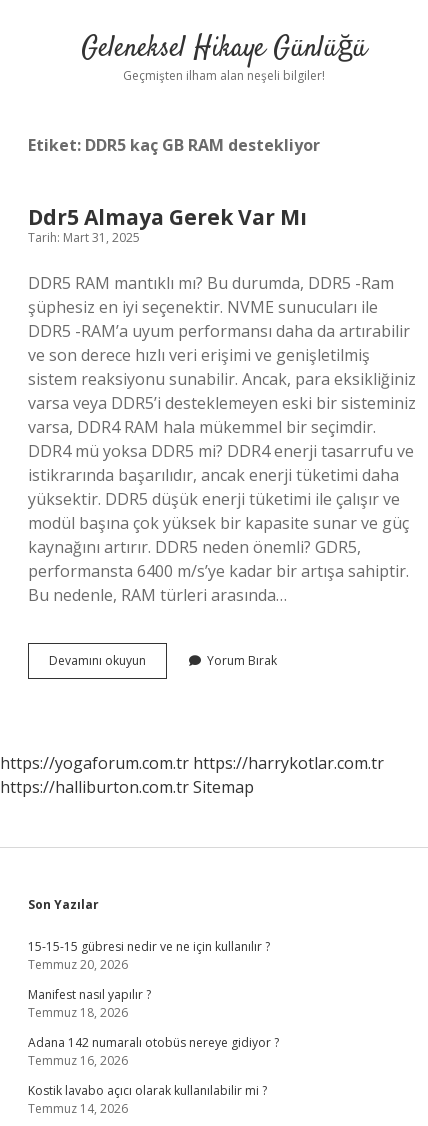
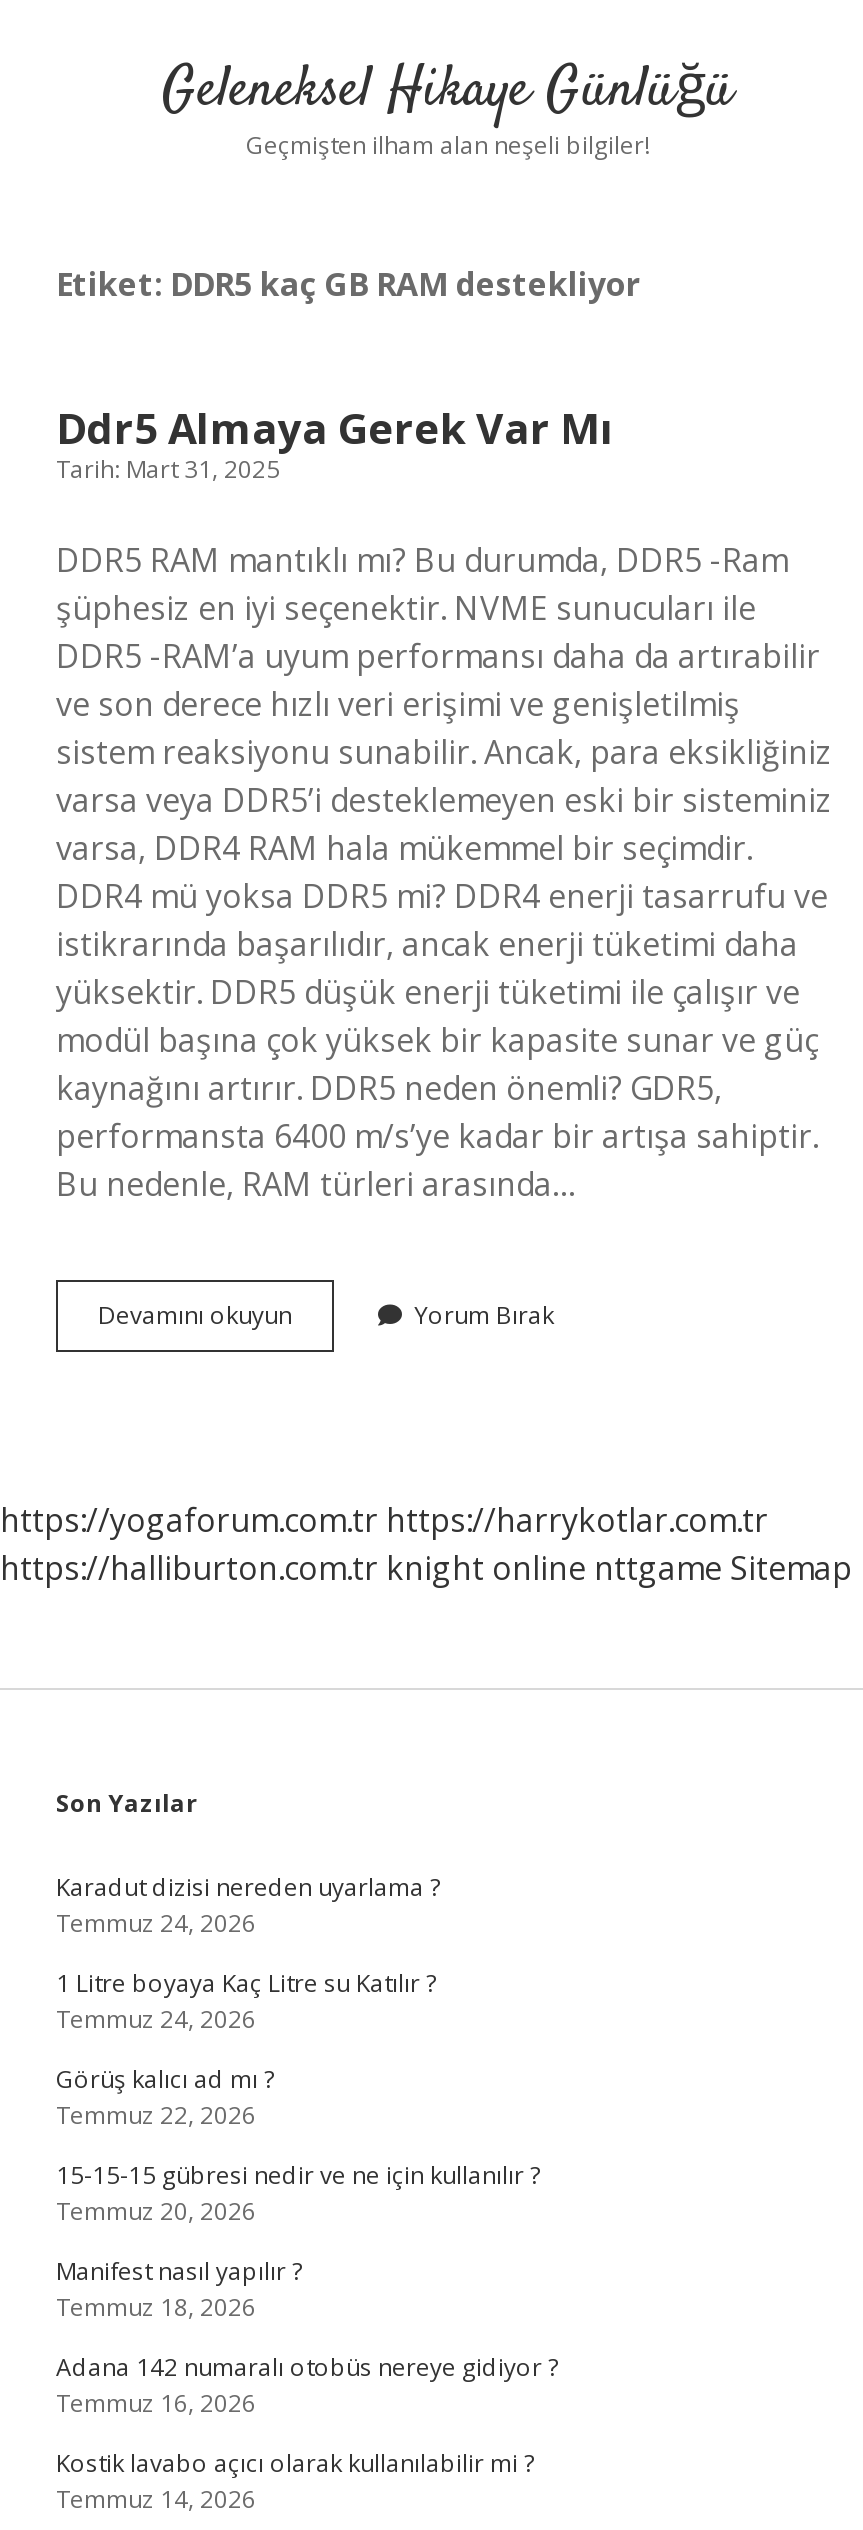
[0,776,254,798] https://halliburton.com.tr Sitemap -> [0,1546,852,1590] https://halliburton.com.tr knight online nttgame Sitemap
none -> [56,1870,440,2132] Karadut dizisi nereden uyarlama ? | Temmuz 24, 2026 | 1 Litre boyaya Kaç Litre su Katılır ? | Temmuz 24, 2026 | Görüş kalıcı ad mı ? | Temmuz 22, 2026

